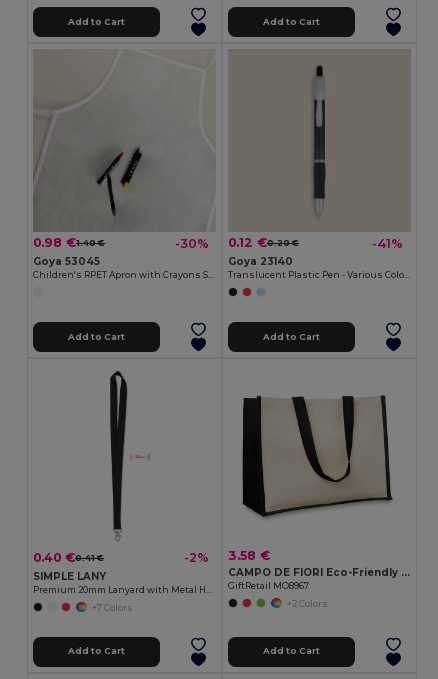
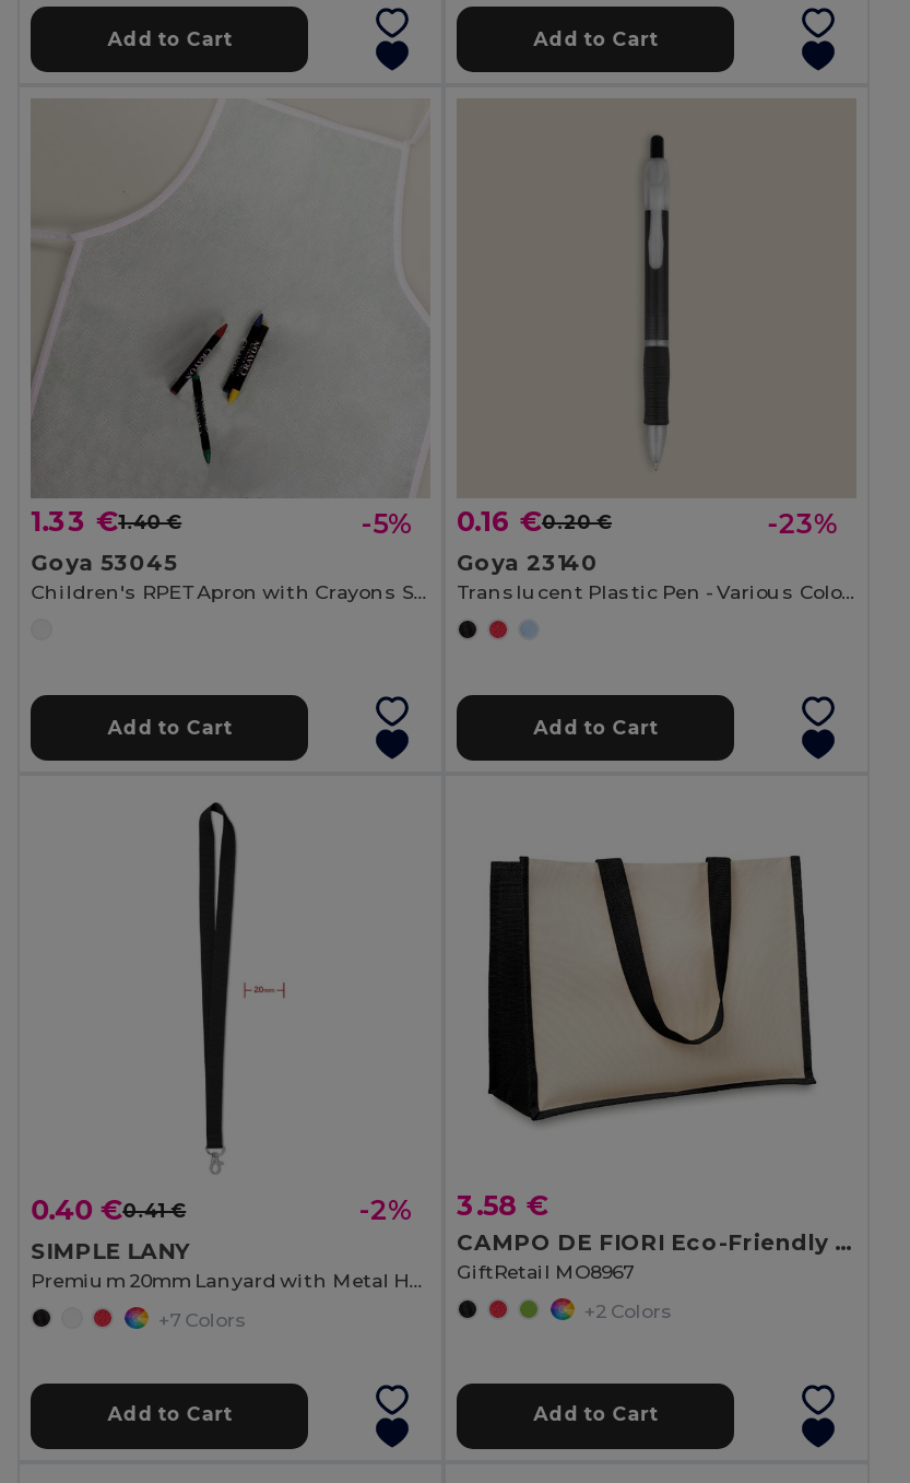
[33,235,105,250] 0.98 €1.40 € -> [31,505,182,538] 1.33 €1.40 €
[174,235,208,250] -30% -> [362,506,414,539] -5%
[228,235,299,250] 0.12 €0.20 € -> [457,505,612,538] 0.16 €0.20 €
[372,235,403,250] -41% -> [768,506,840,539] -23%

